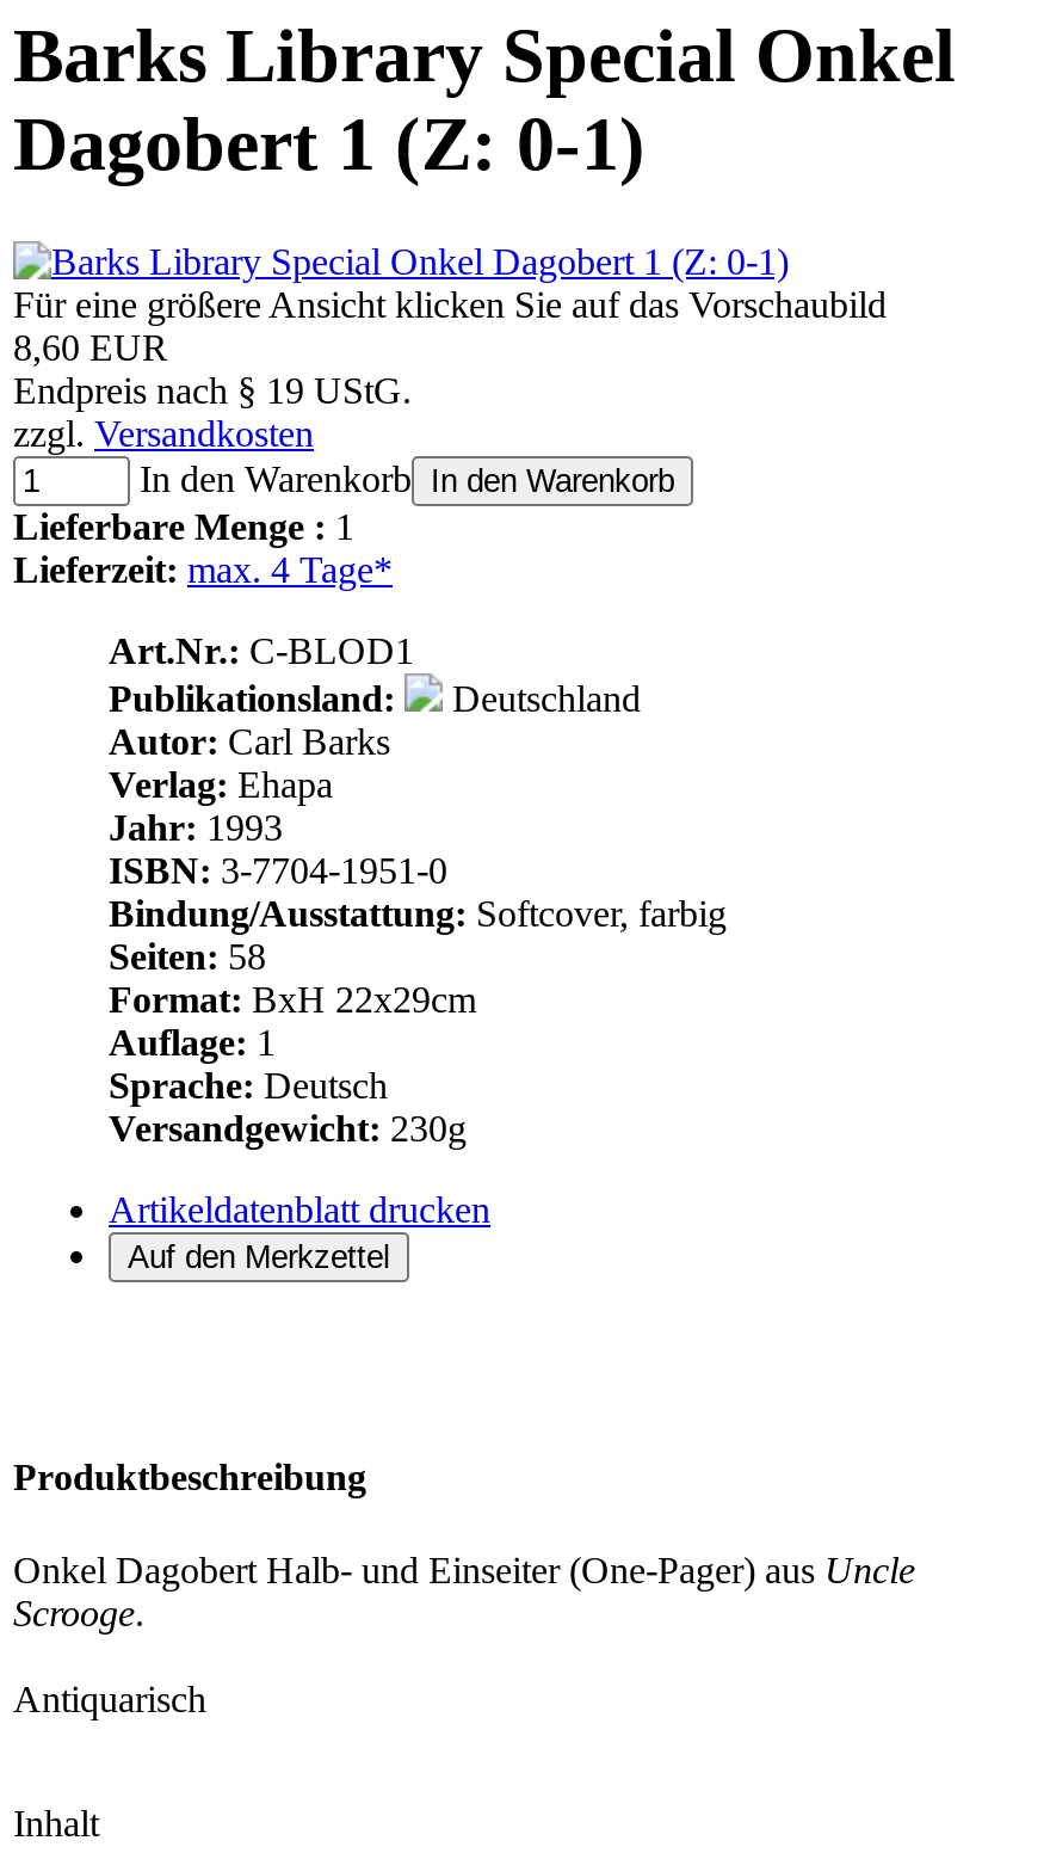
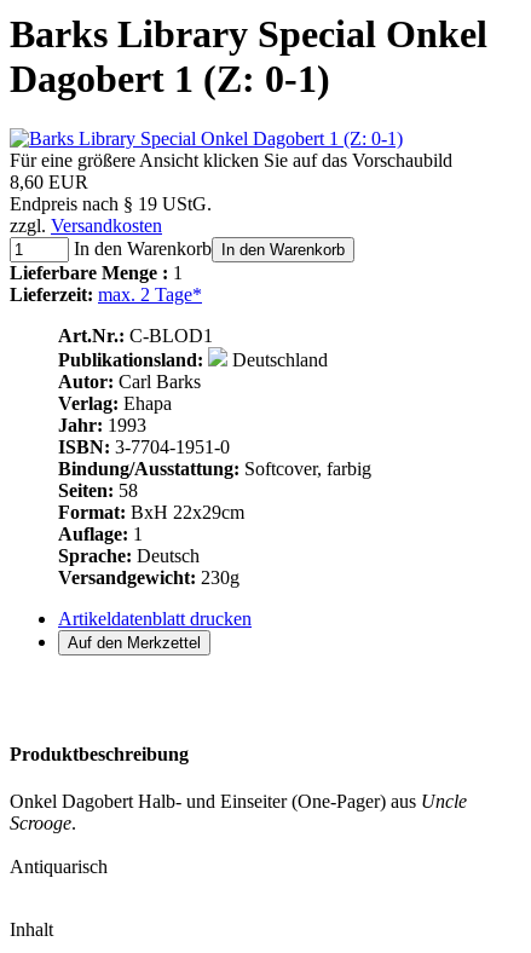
[13,549,393,590] Lieferzeit: max. 4 Tage* -> [10,284,202,305] Lieferzeit: max. 2 Tage*

